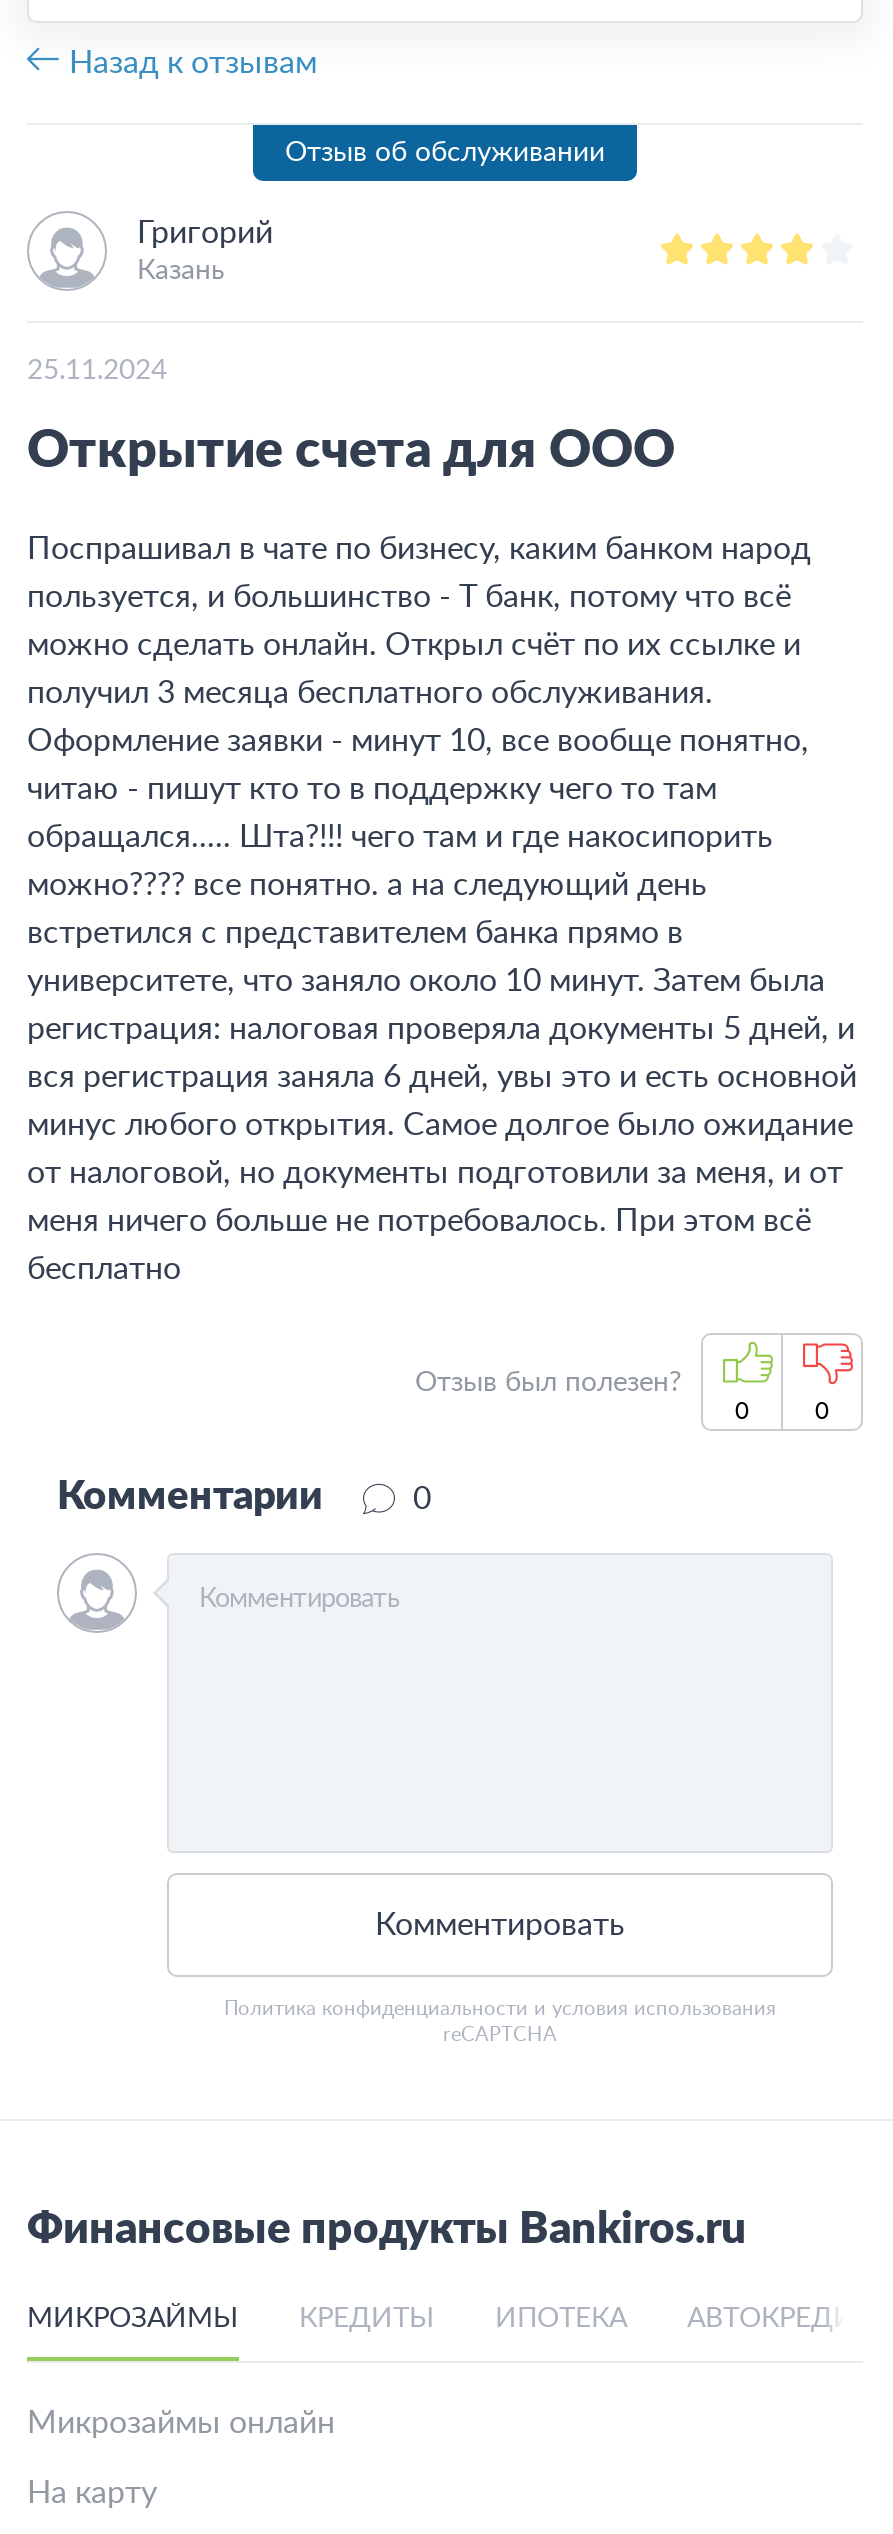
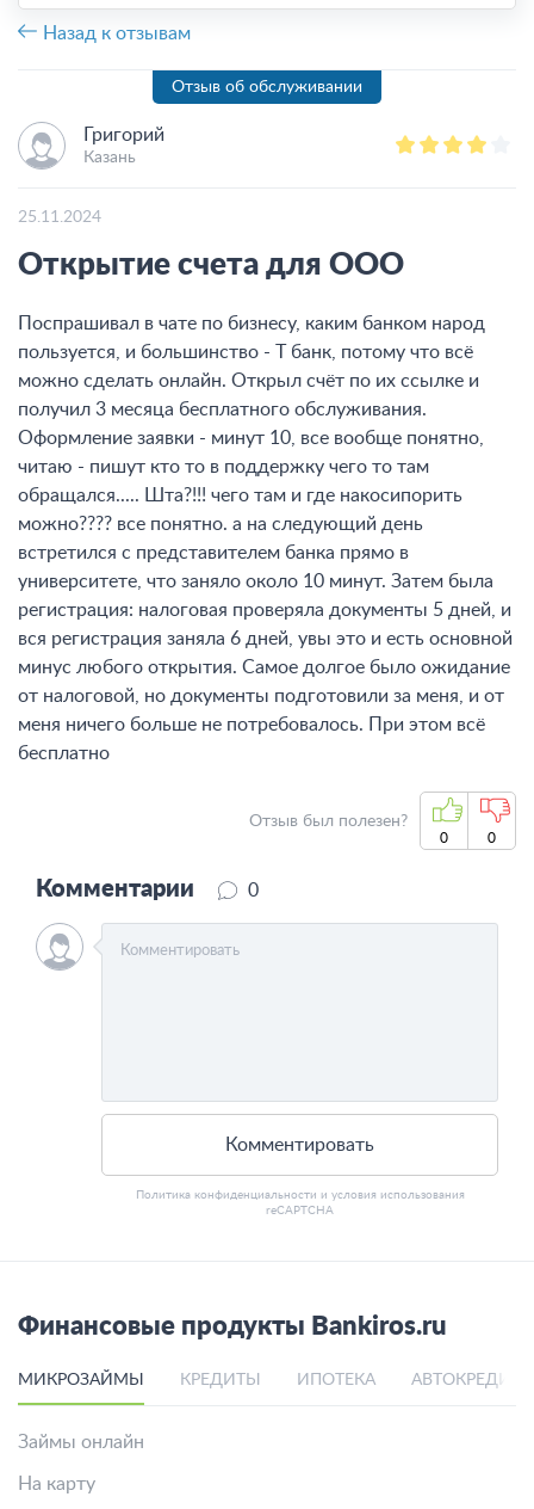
[27,2407,335,2439] Микрозаймы онлайн -> [18,1433,144,1452] Займы онлайн

